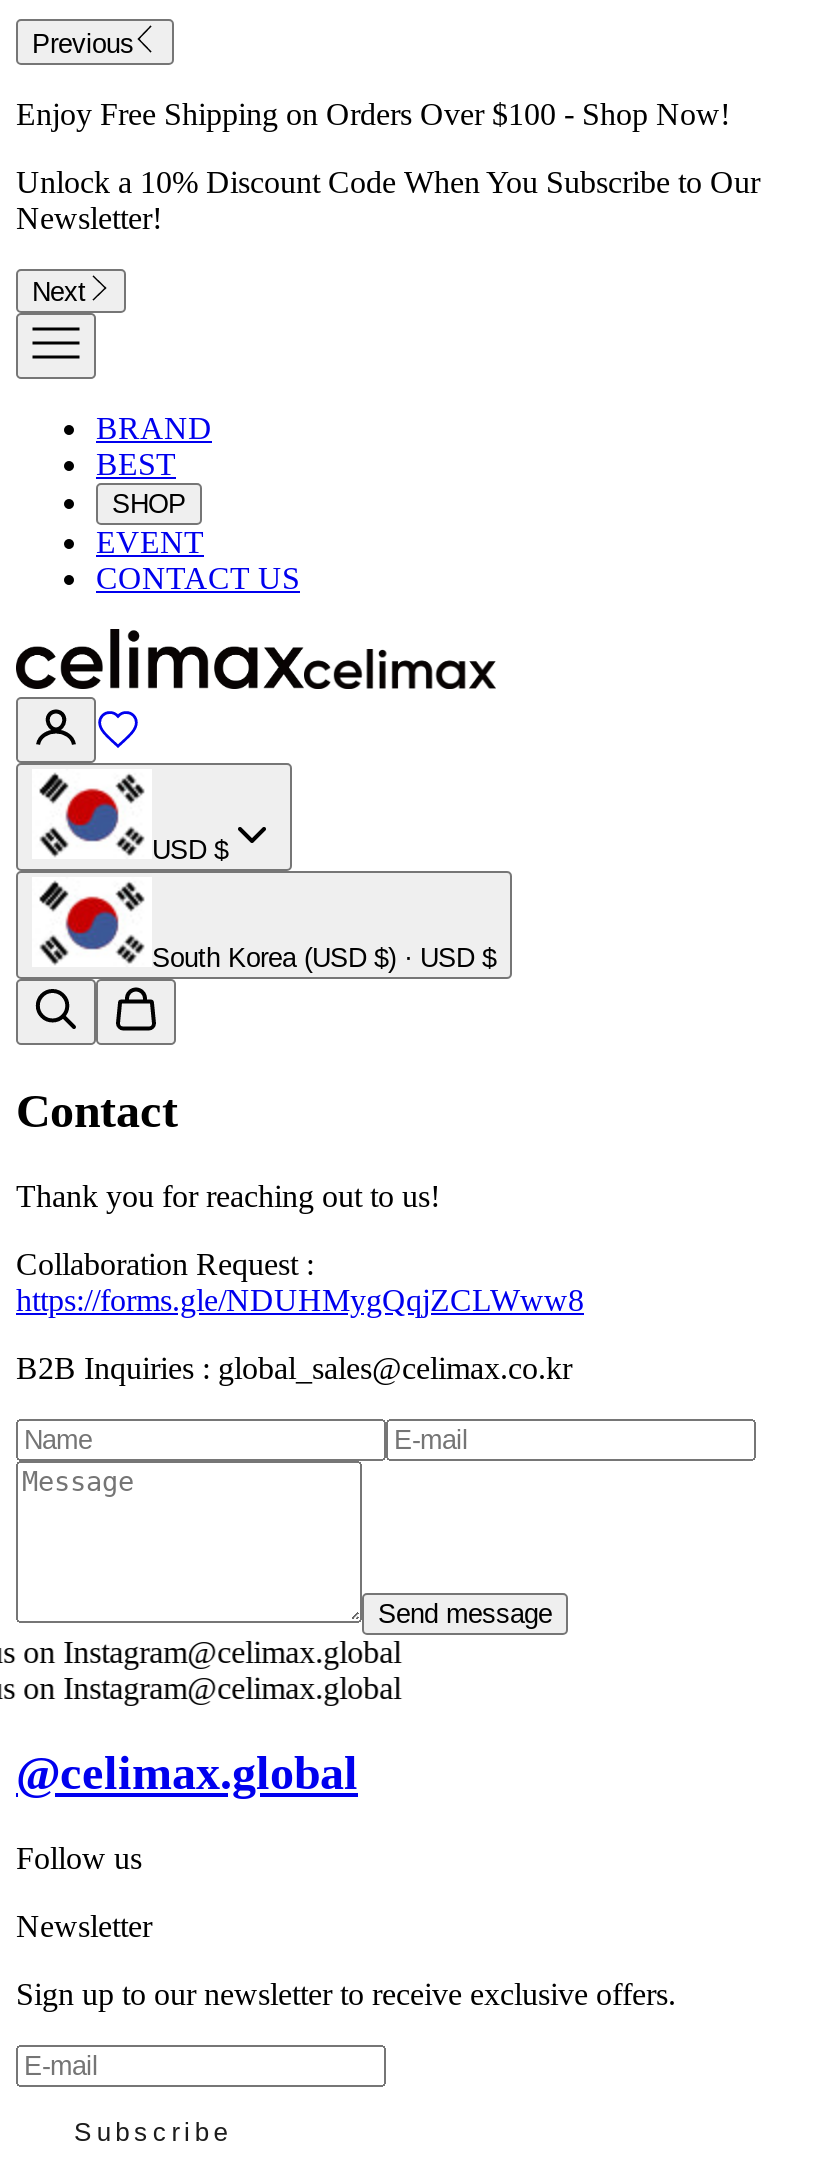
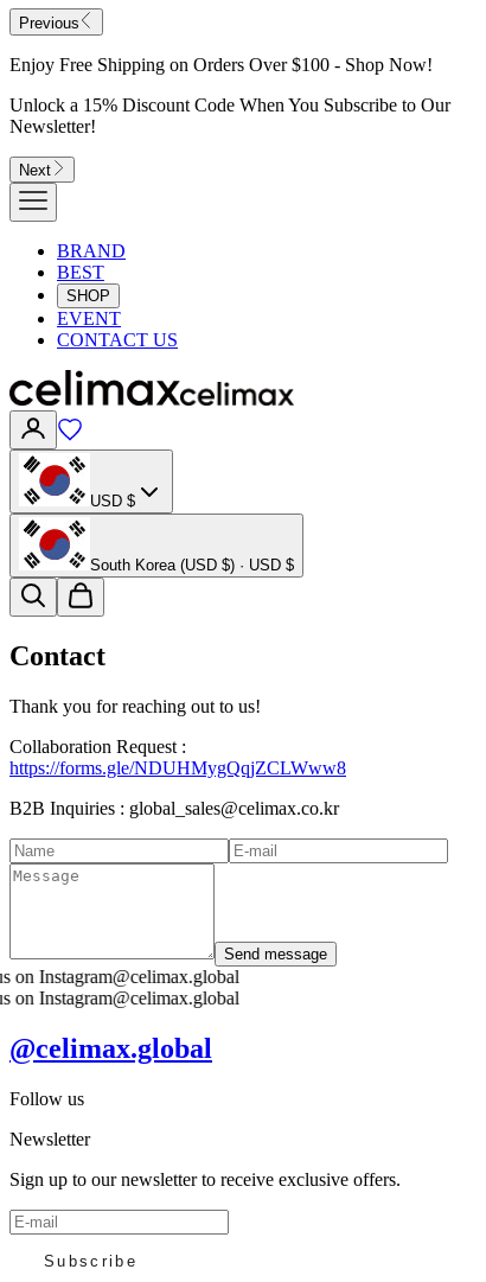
[16,164,760,198] Unlock a 10% Discount Code When You Subscribe to Our -> [9,94,450,114] Unlock a 15% Discount Code When You Subscribe to Our

